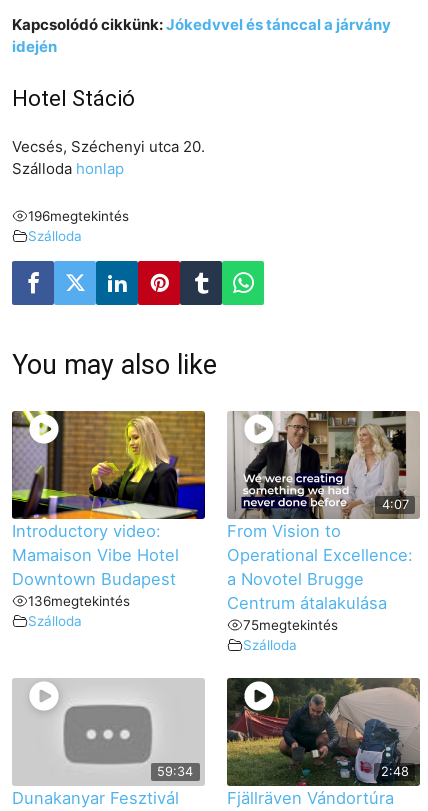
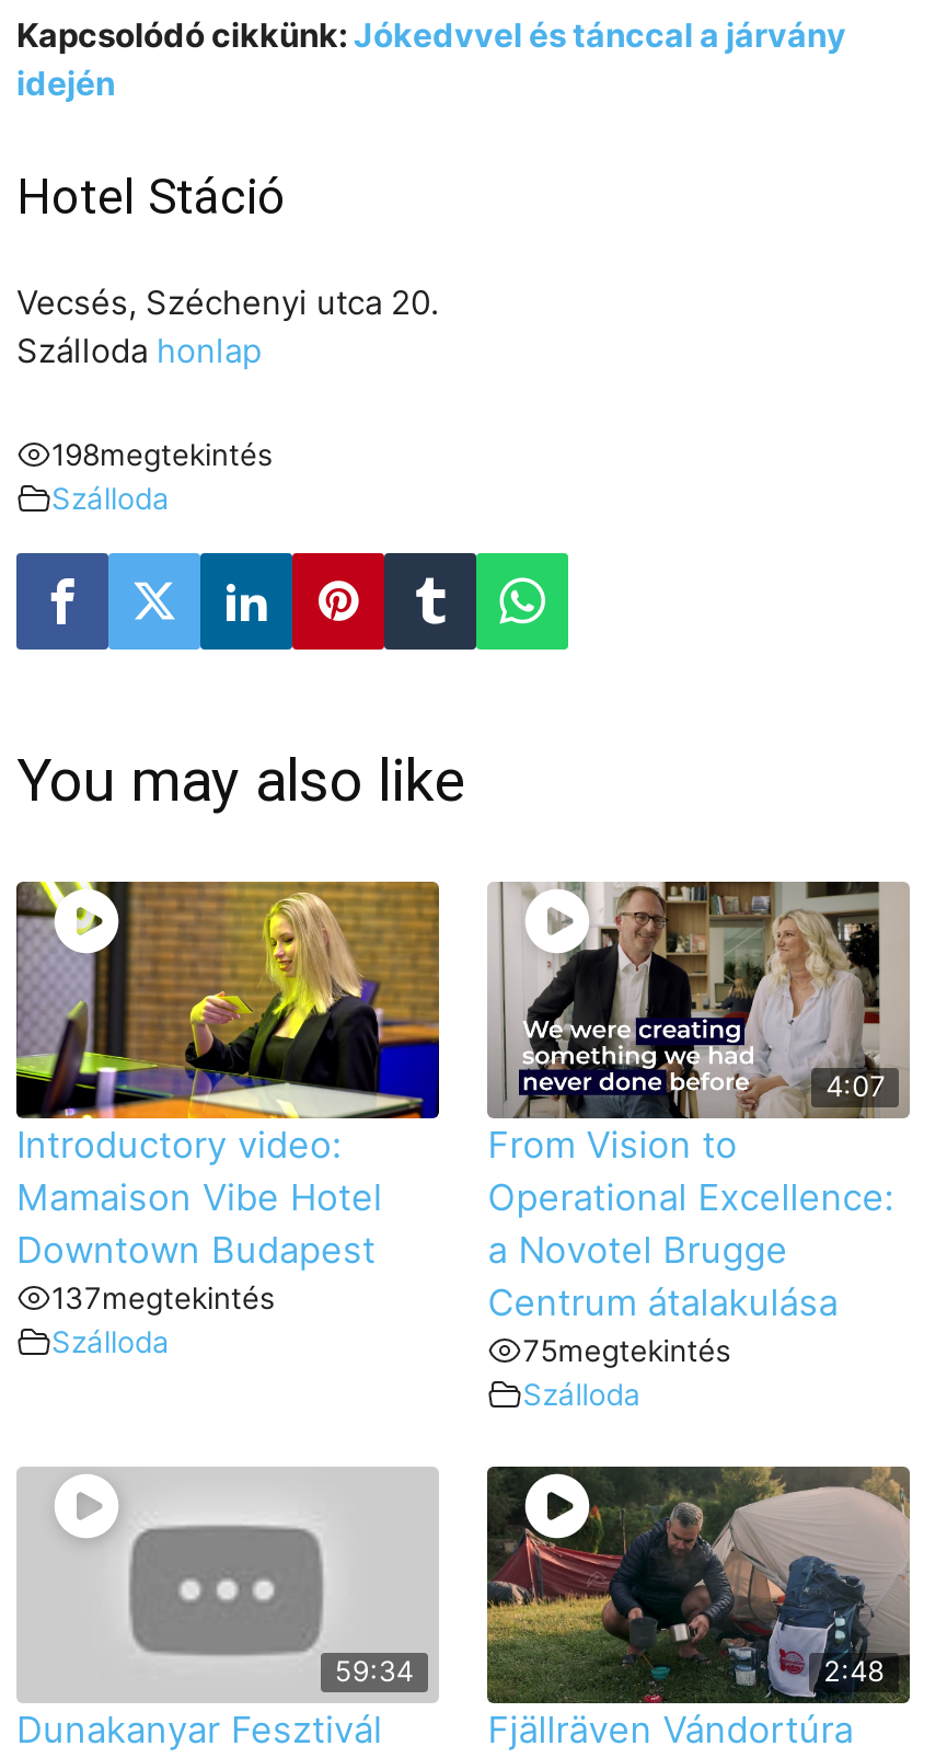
[28,208,129,224] 196megtekintés -> [51,437,273,472] 198megtekintés
[28,593,130,609] 136megtekintés -> [51,1281,275,1316] 137megtekintés

